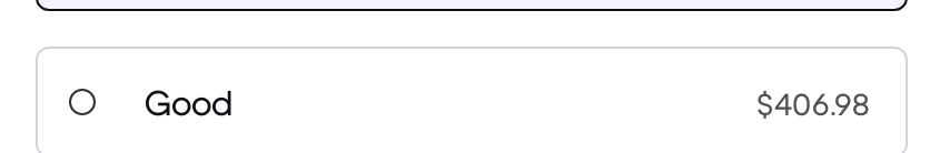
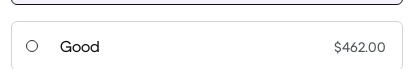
[756,85,870,125] $406.98 -> [334,38,386,56] $462.00

